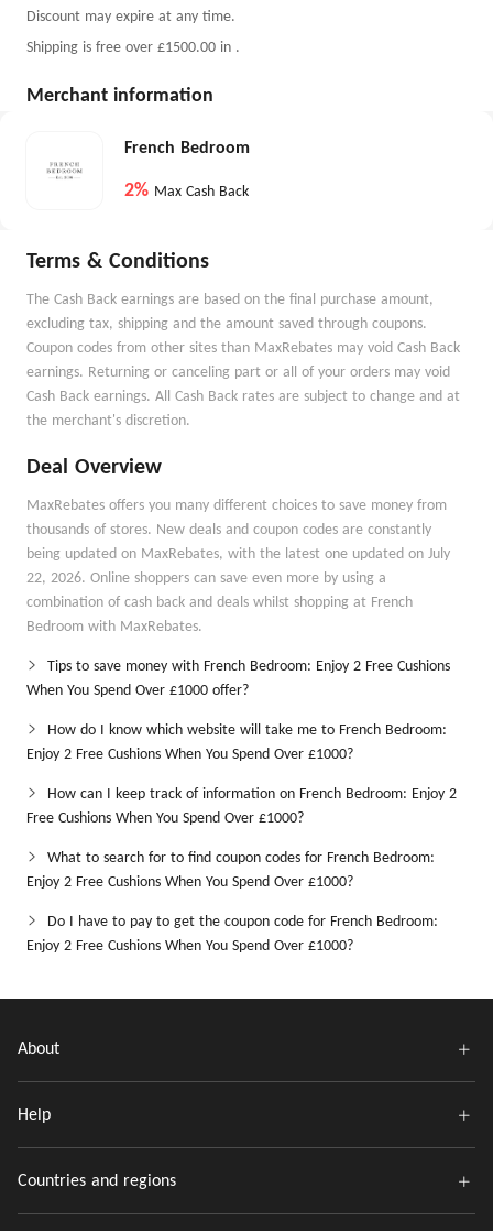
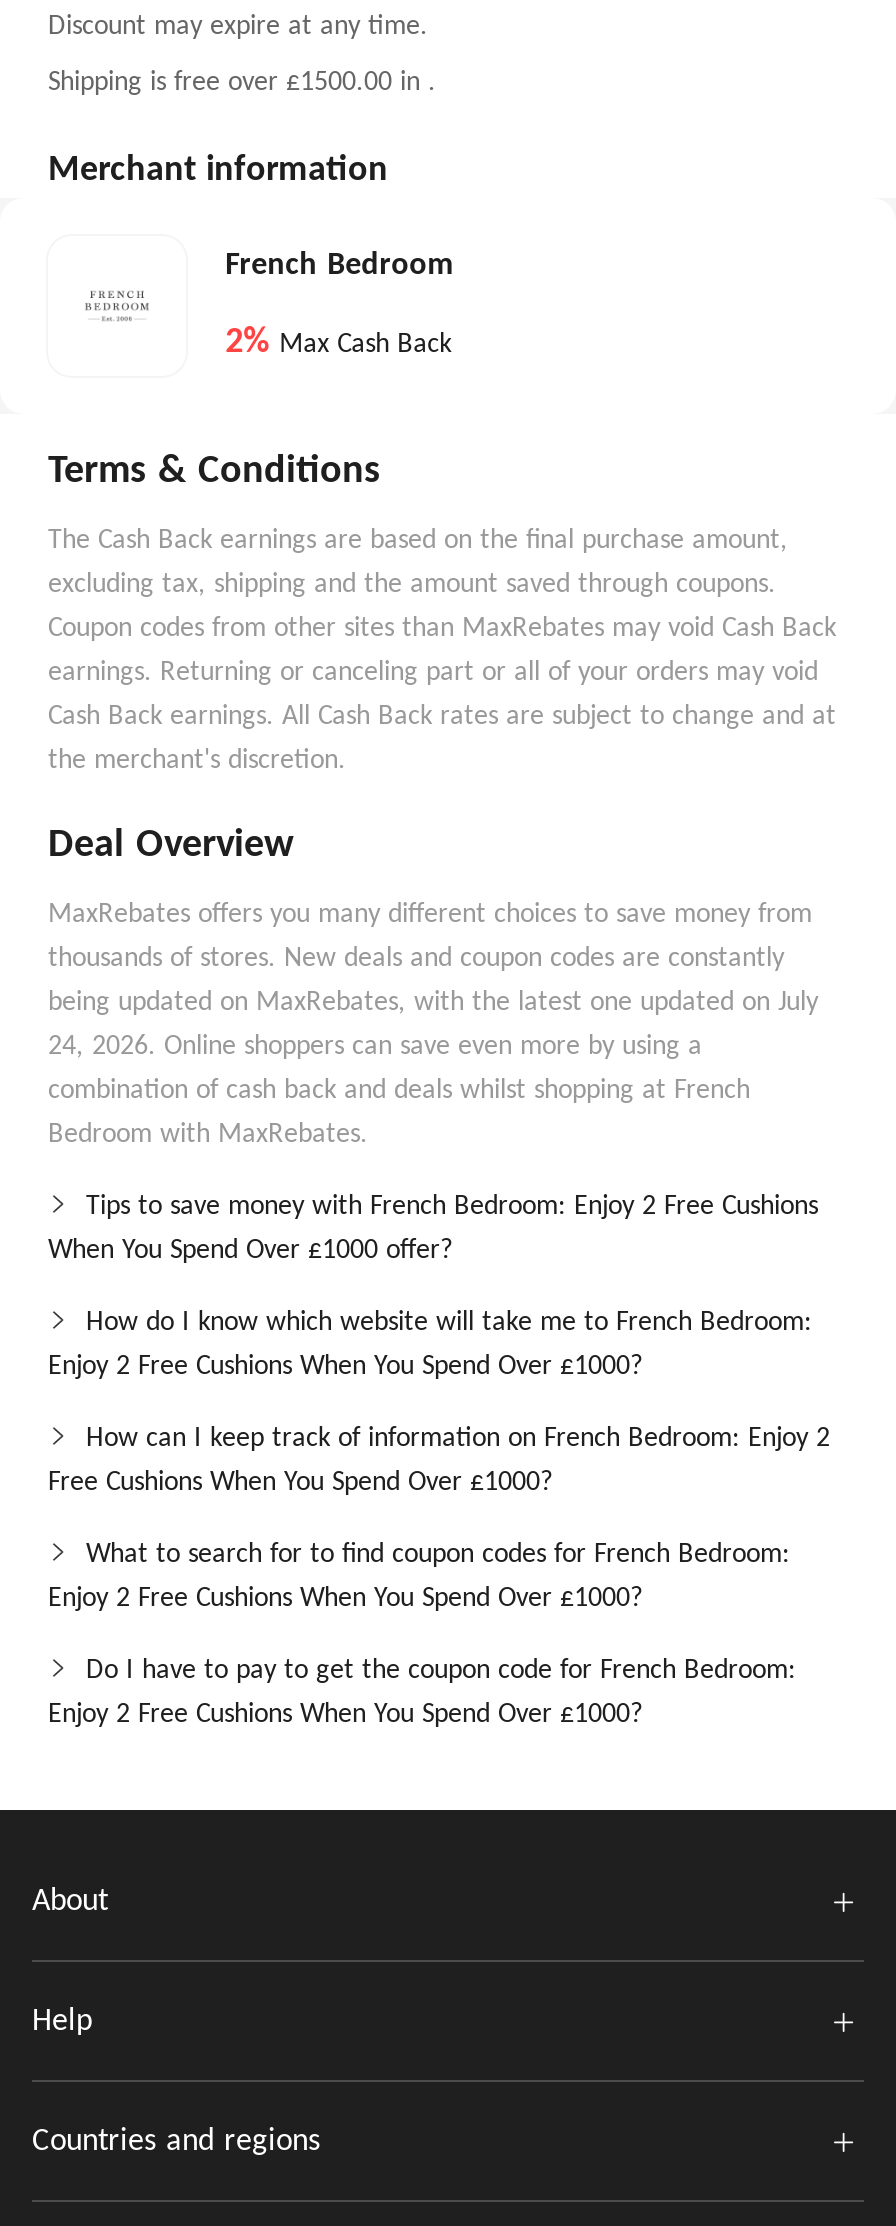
[26,570,386,587] 22, 2026. Online shoppers can save even more by using a -> [48,1032,702,1062] 24, 2026. Online shoppers can save even more by using a

